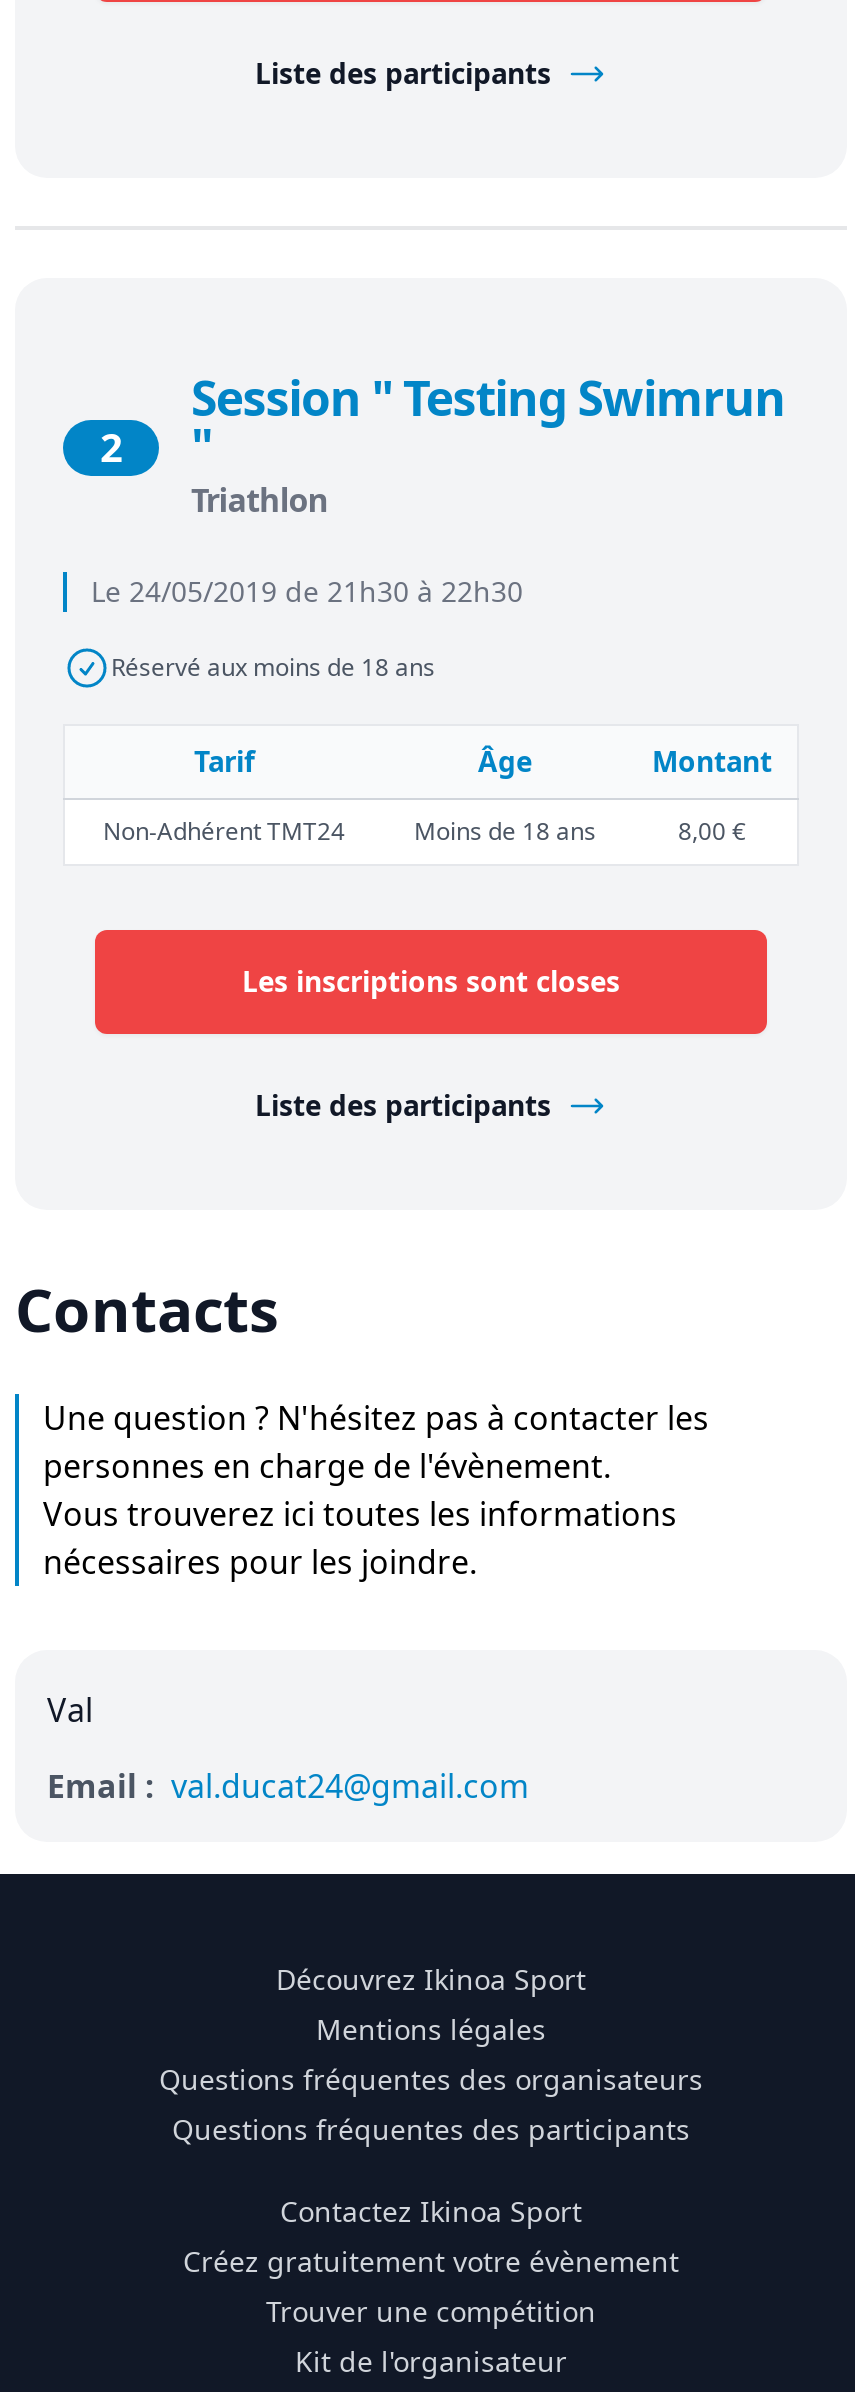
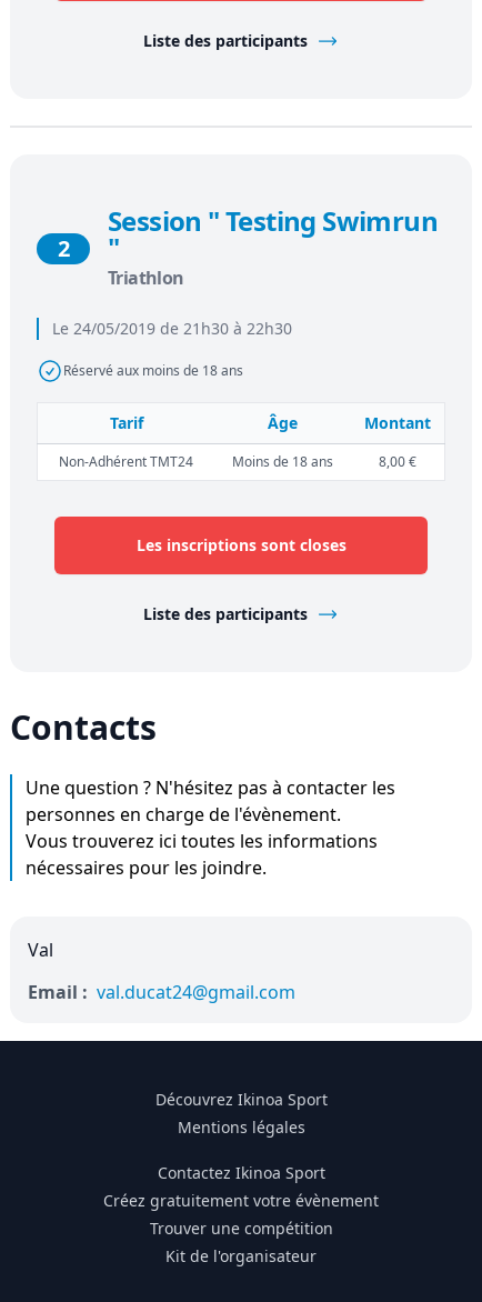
[159,2060,703,2148] Questions fréquentes des organisateurs | Questions fréquentes des participants -> none

